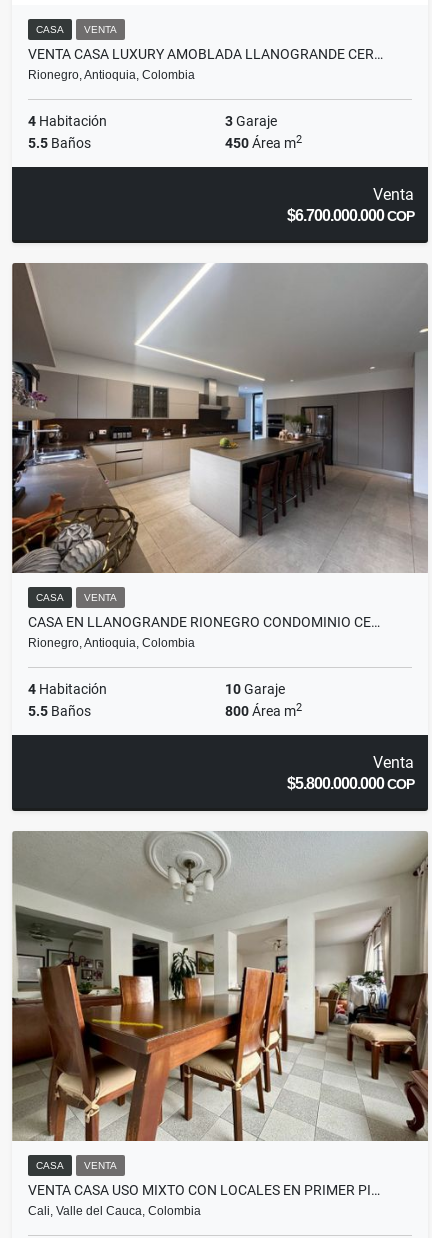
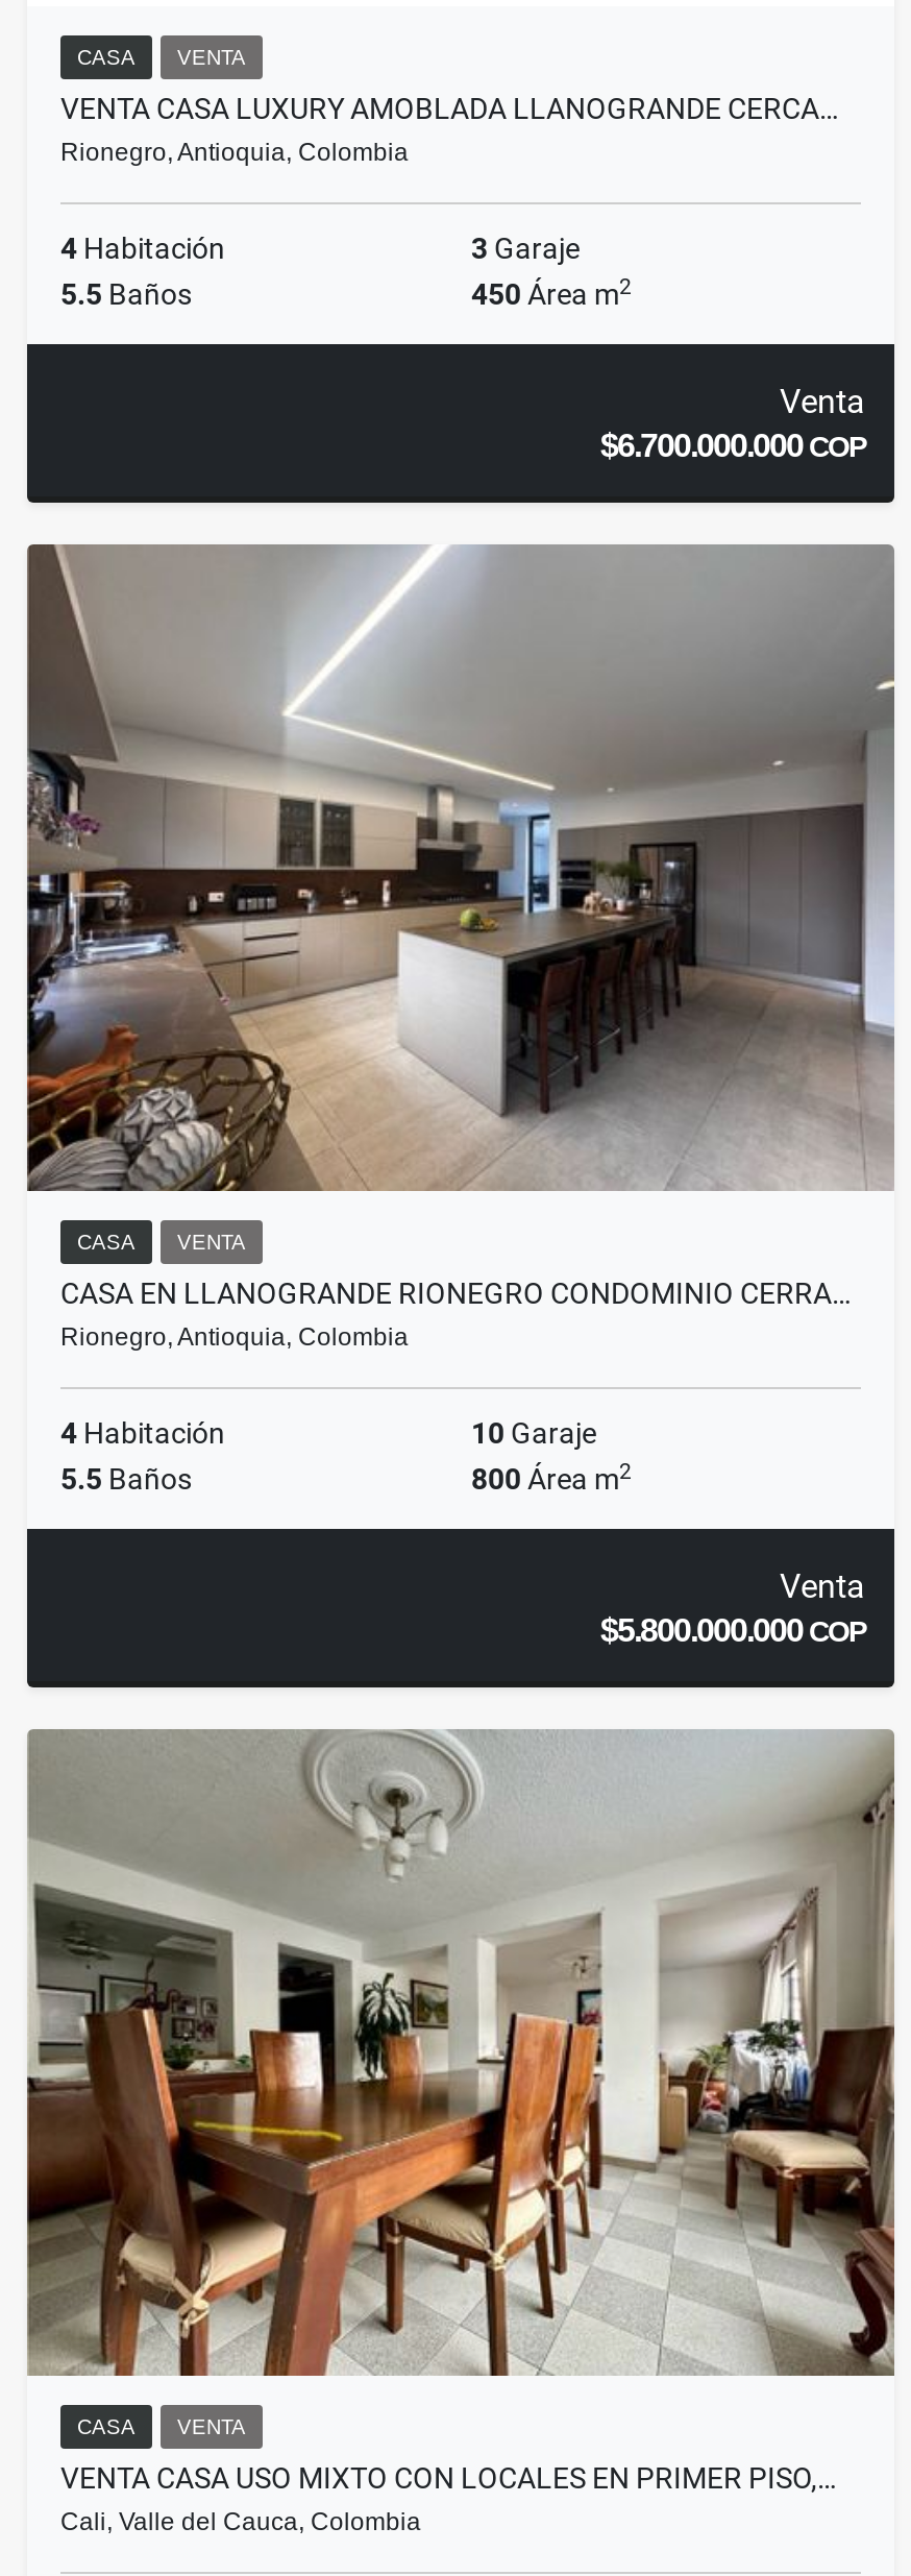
[28,46,383,62] VENTA CASA LUXURY AMOBLADA LLANOGRANDE CER… -> [60,92,838,126] VENTA CASA LUXURY AMOBLADA LLANOGRANDE CERCA…
[28,614,380,630] CASA EN LLANOGRANDE RIONEGRO CONDOMINIO CE… -> [60,1277,851,1310] CASA EN LLANOGRANDE RIONEGRO CONDOMINIO CERRA…
[28,1182,380,1198] VENTA CASA USO MIXTO CON LOCALES EN PRIMER PI… -> [60,2462,836,2495] VENTA CASA USO MIXTO CON LOCALES EN PRIMER PISO,…

